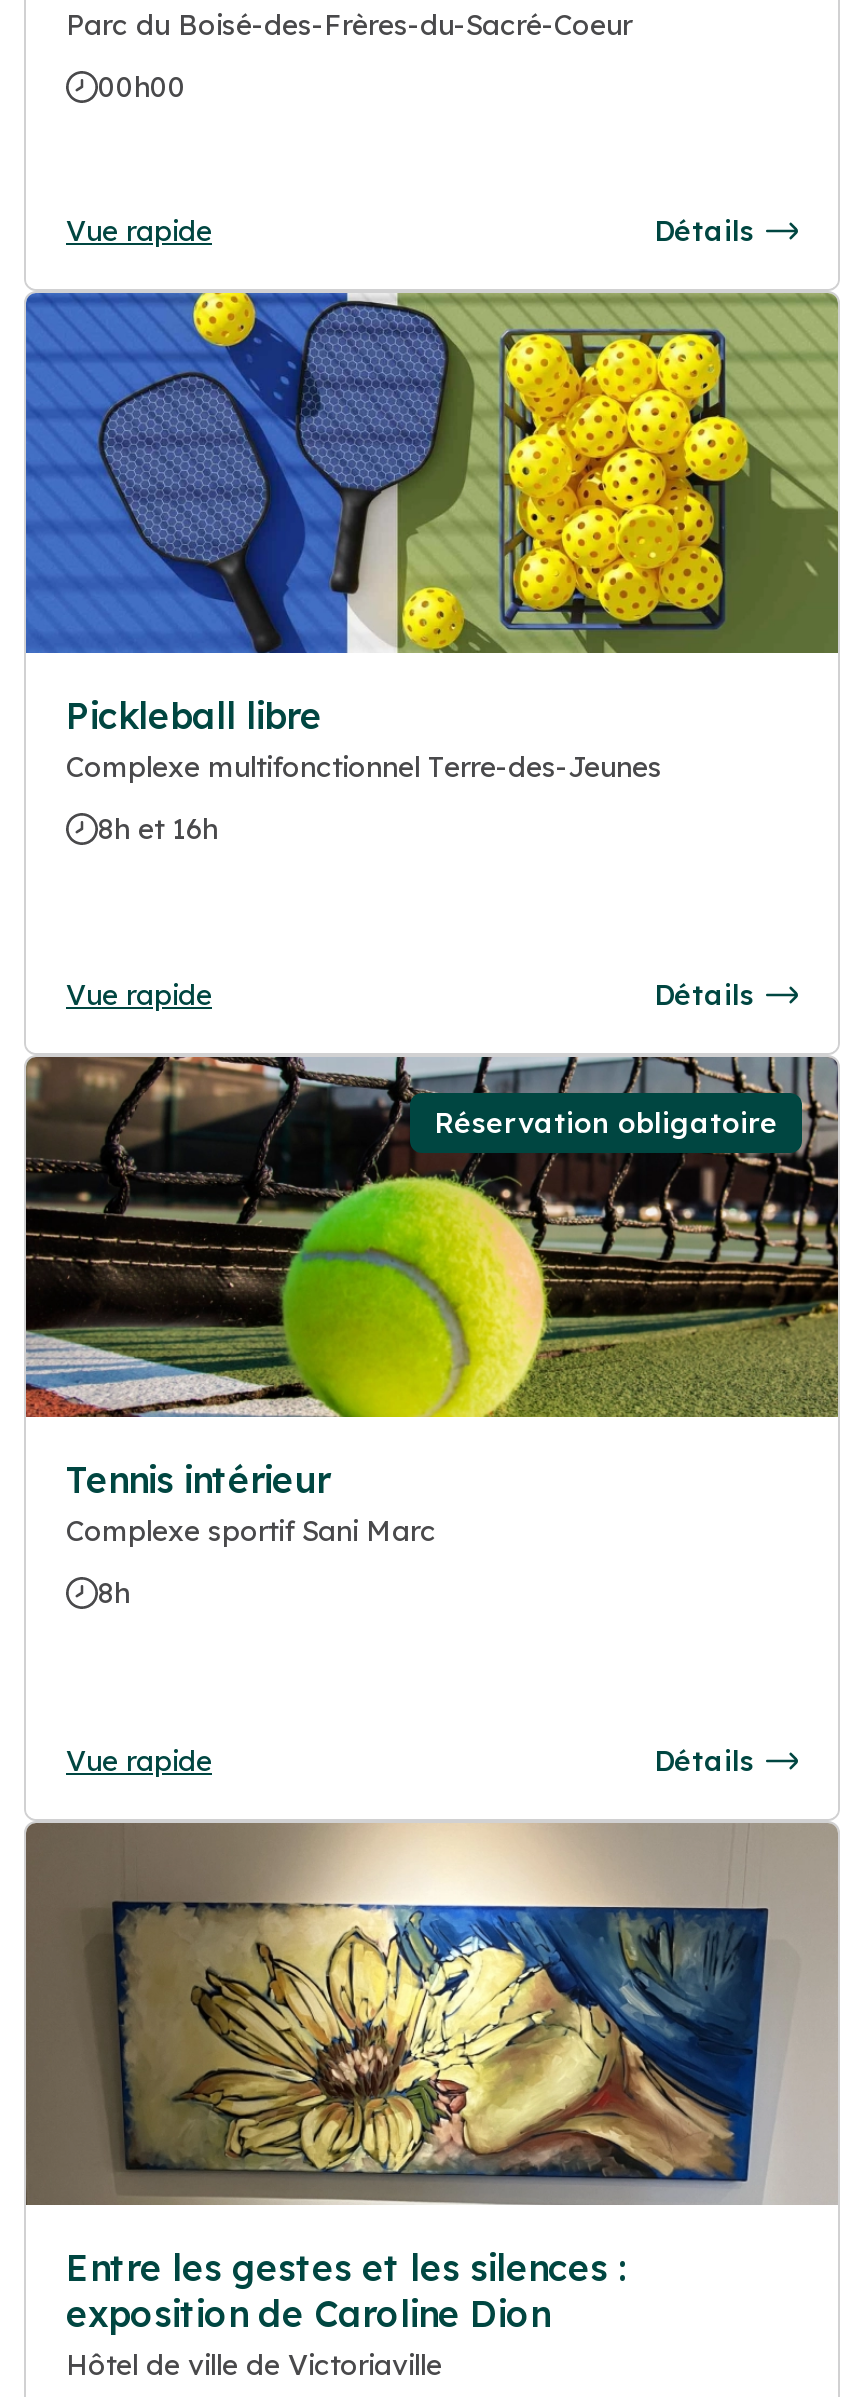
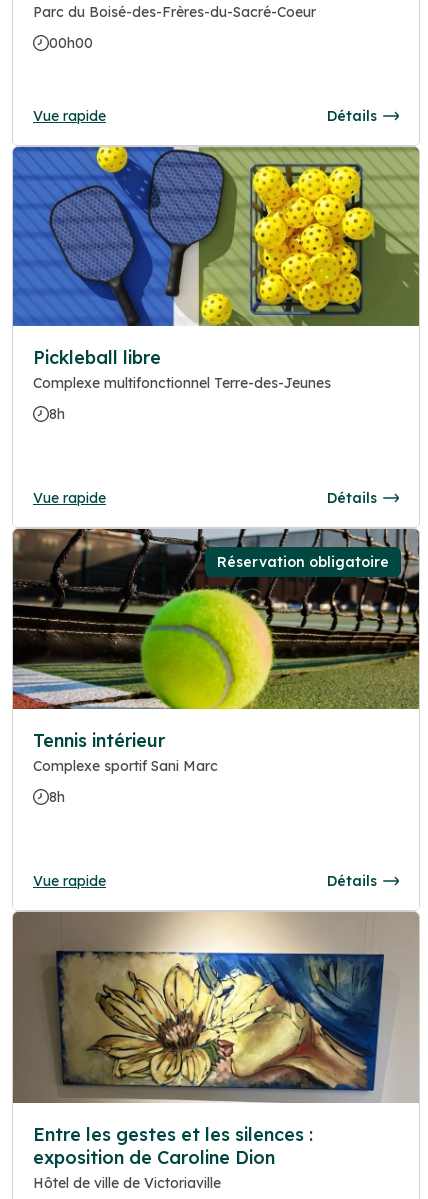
[98,810,218,846] 8h et 16h -> [49,405,65,423] 8h

